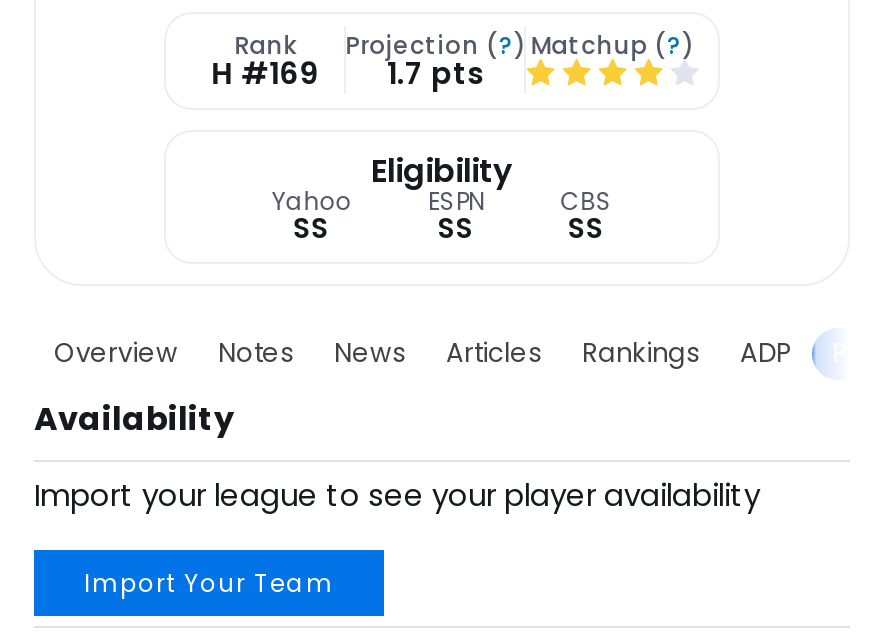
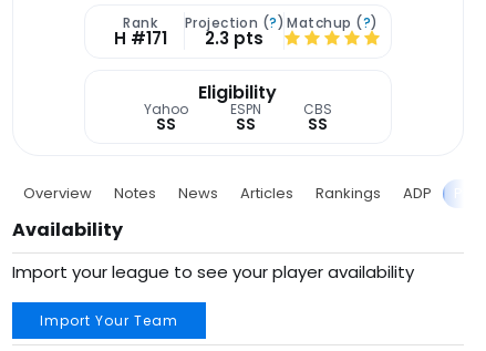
[211,53,319,95] H #169 -> [114,27,167,50] H #171
[387,53,485,95] 1.7 pts -> [205,27,264,50] 2.3 pts

